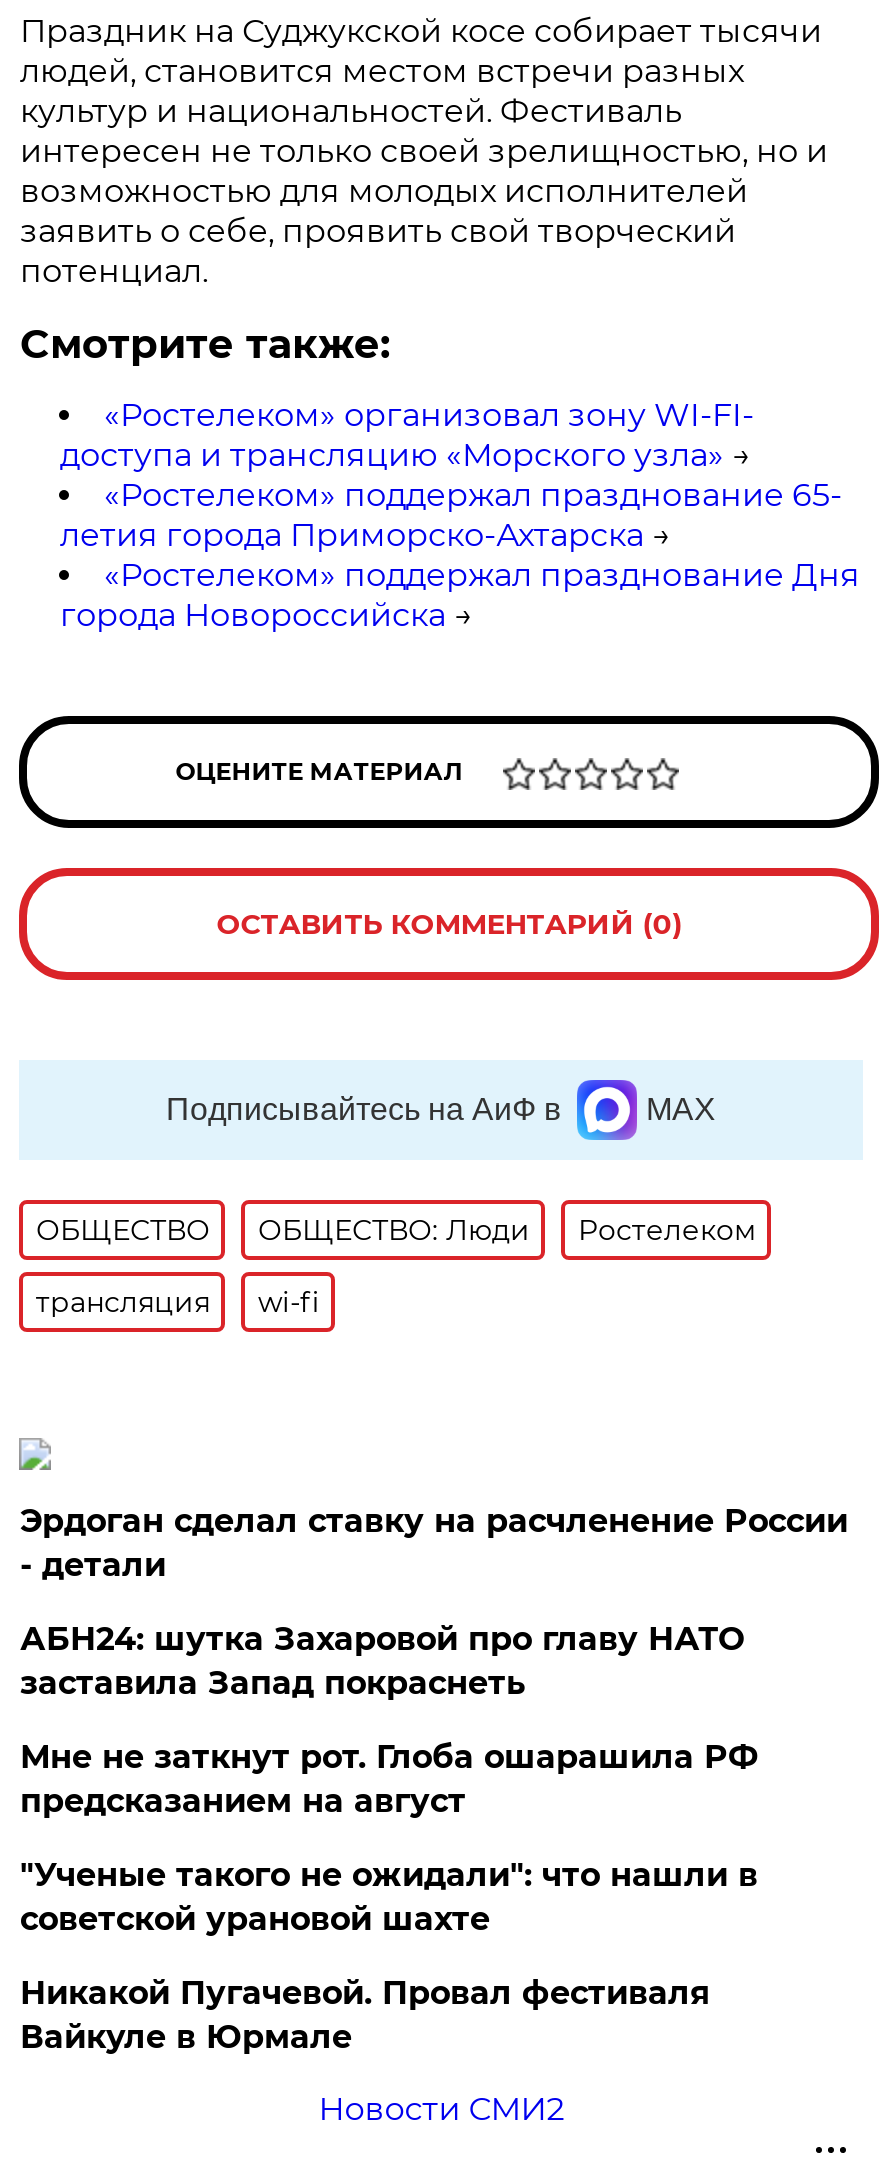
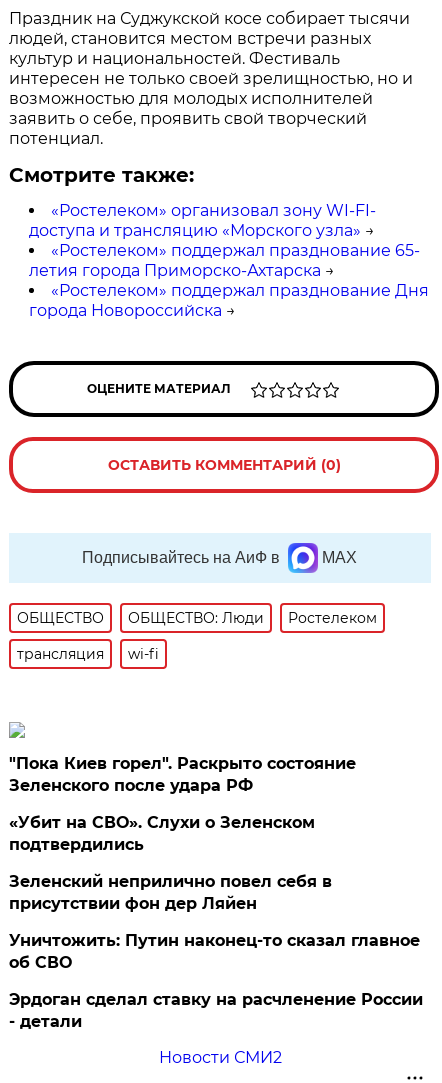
none -> [9,754,420,972] "Пока Киев горел". Раскрыто состояние | Зеленского после удара РФ | «Убит на СВО». Слухи о Зеленском | подтвердились | Зеленский неприлично повел cебя в | присутствии фон дер Ляйен | Уничтожить: Путин наконец-то сказал главное | об СВО
moved [20,1502,848,1584] -> [9,990,423,1031]: Эрдоган сделал ставку на расчленение России | - детали
[20,1620,758,2056] АБН24: шутка Захаровой про главу НАТО | заставила Запад покраснеть | Мне не заткнут рот. Глоба ошарашила РФ | предсказанием на август | "Ученые такого не ожидали": что нашли в | советской урановой шахте | Никакой Пугачевой. Провал фестиваля | Вайкуле в Юрмале -> none

